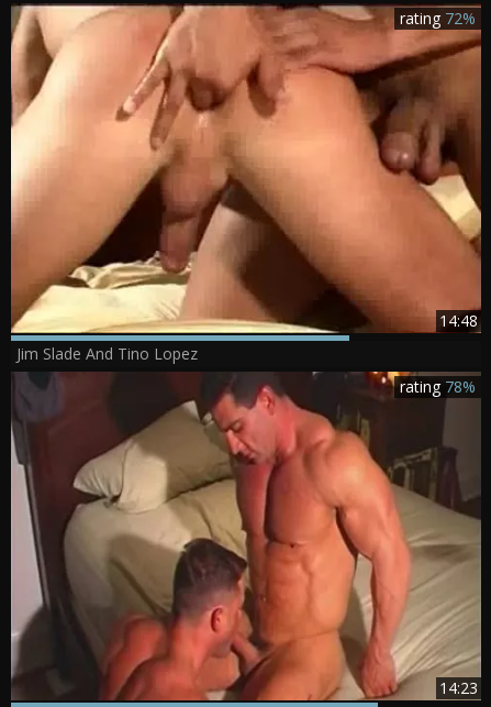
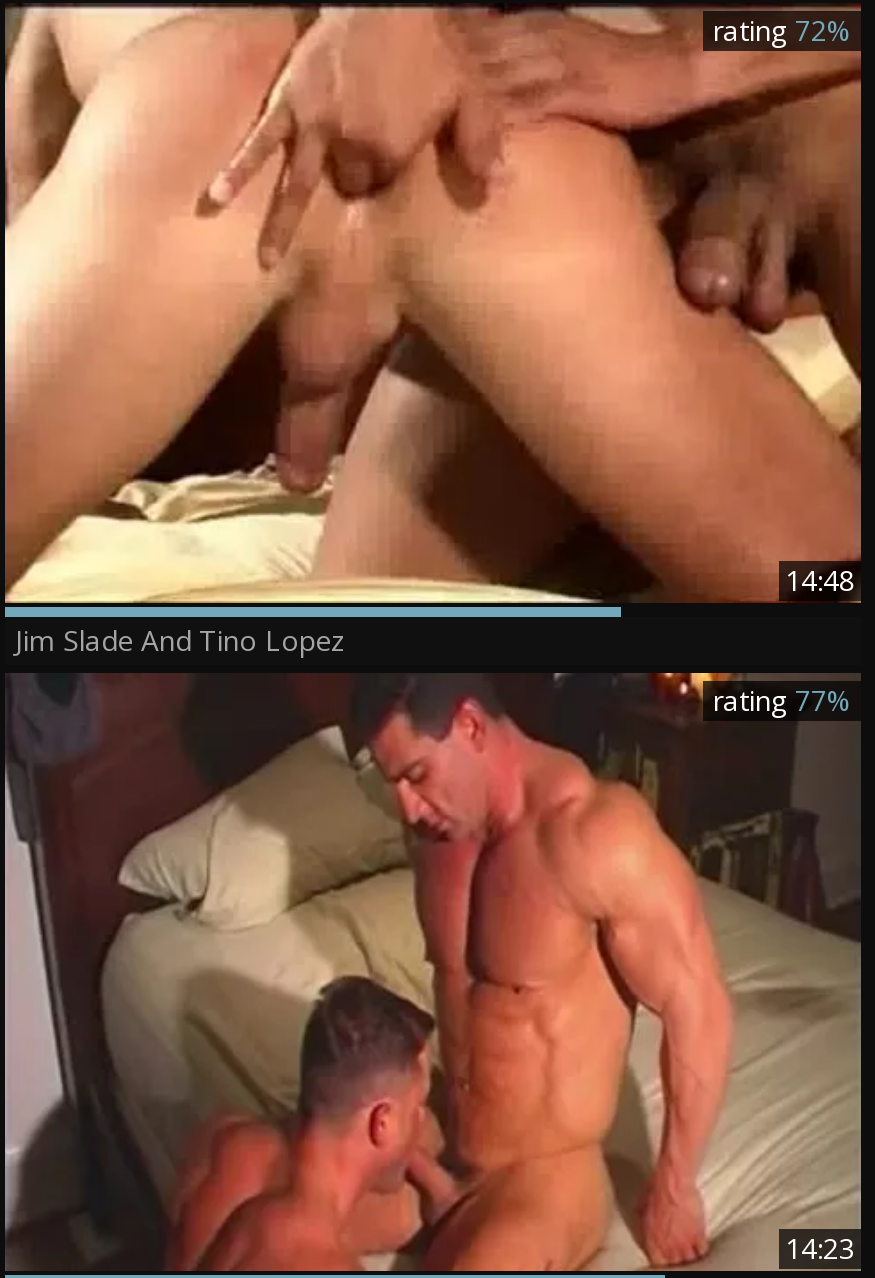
[400,376,476,396] rating 78% -> [713,680,851,718] rating 77%

